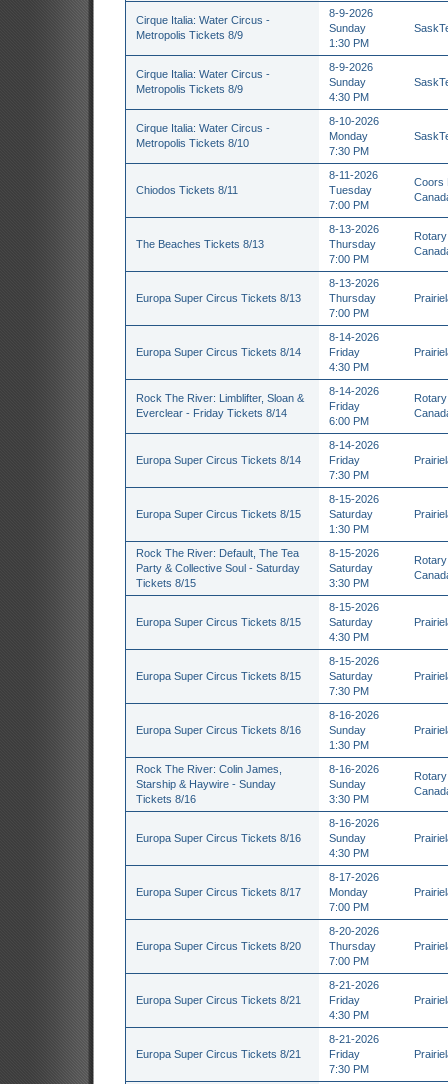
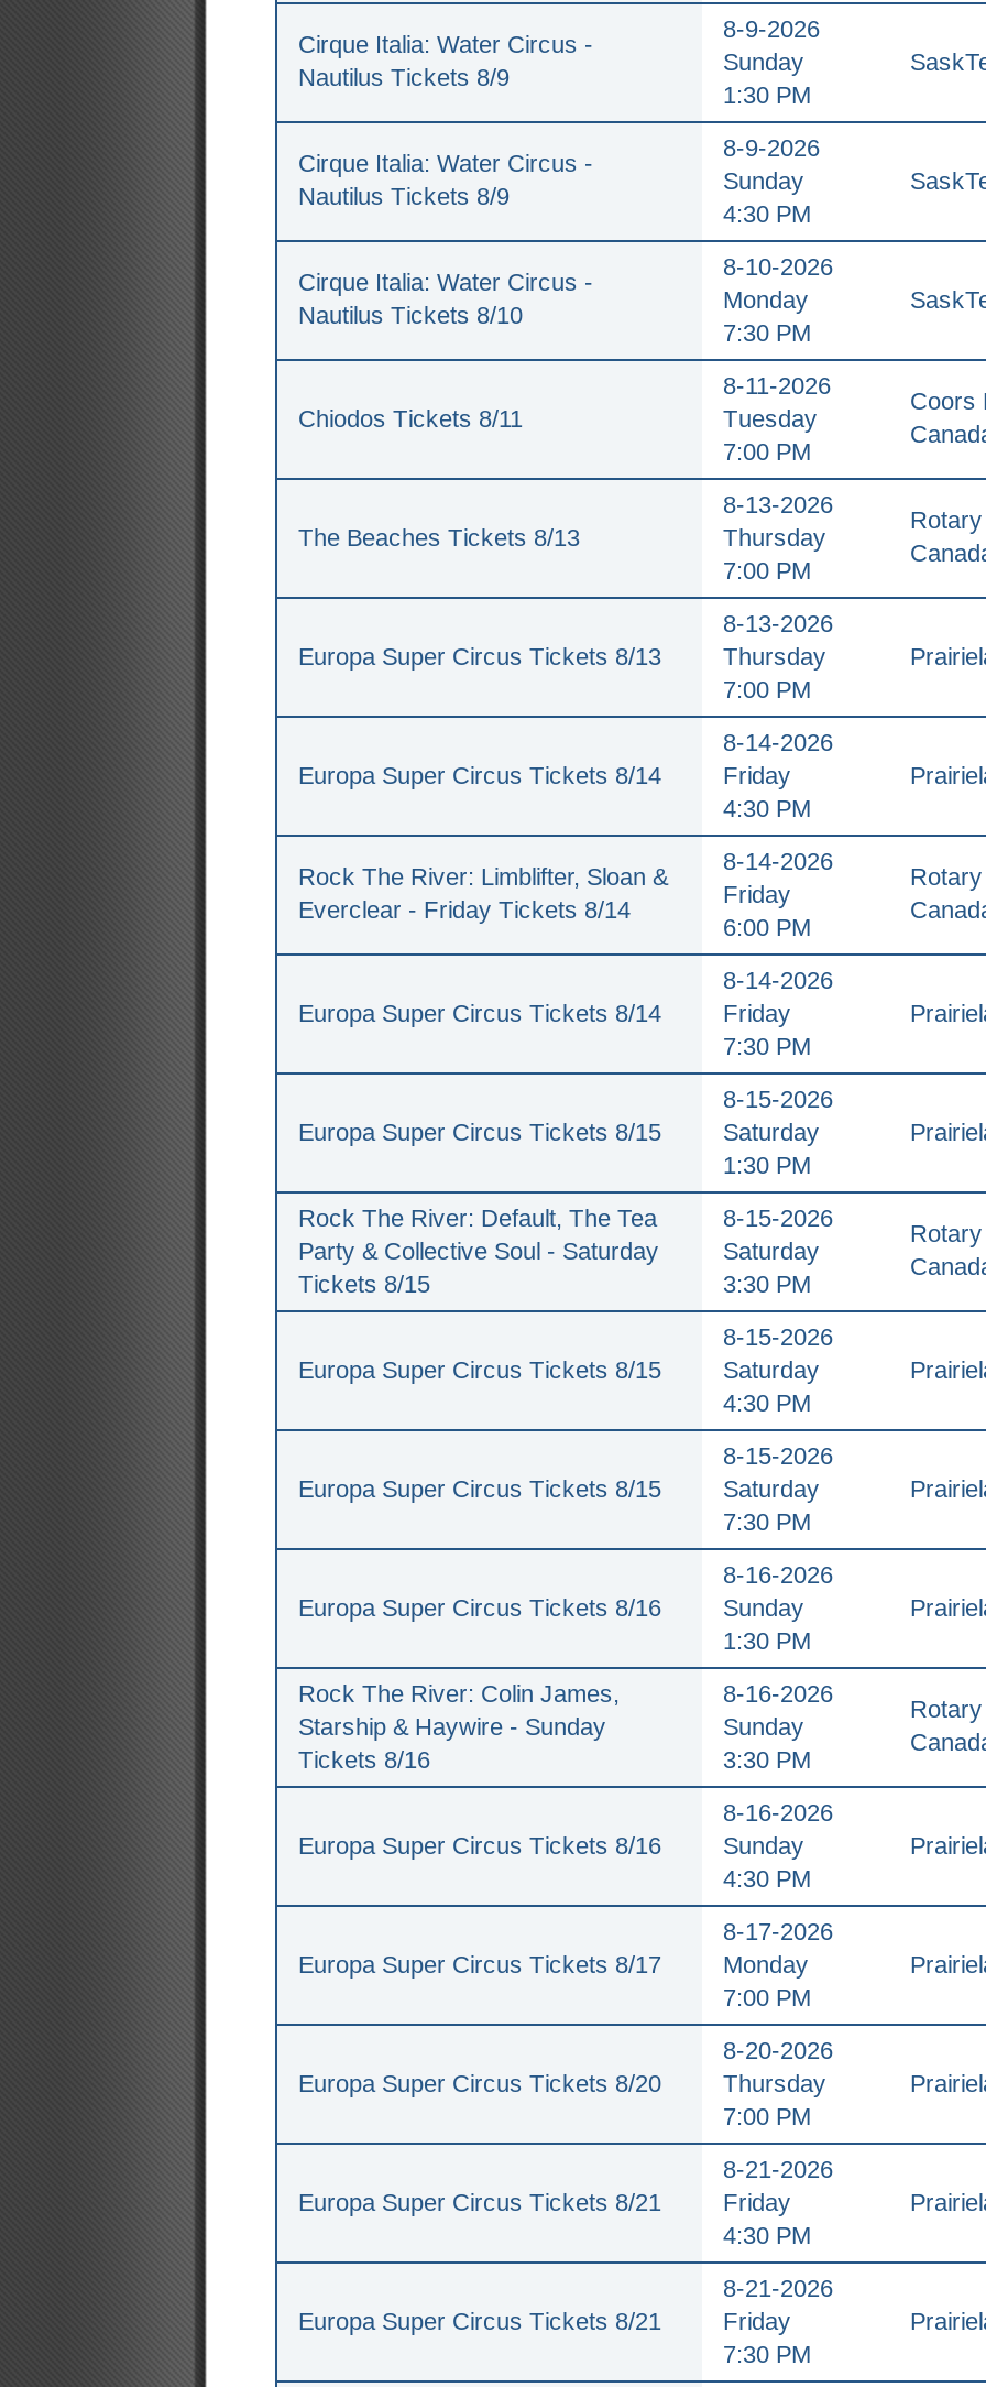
[135,29,242,41] Metropolis Tickets 8/9 -> [298,64,510,90] Nautilus Tickets 8/9
[135,83,242,95] Metropolis Tickets 8/9 -> [298,183,510,209] Nautilus Tickets 8/9
[135,137,248,149] Metropolis Tickets 8/10 -> [298,302,523,328] Nautilus Tickets 8/10

